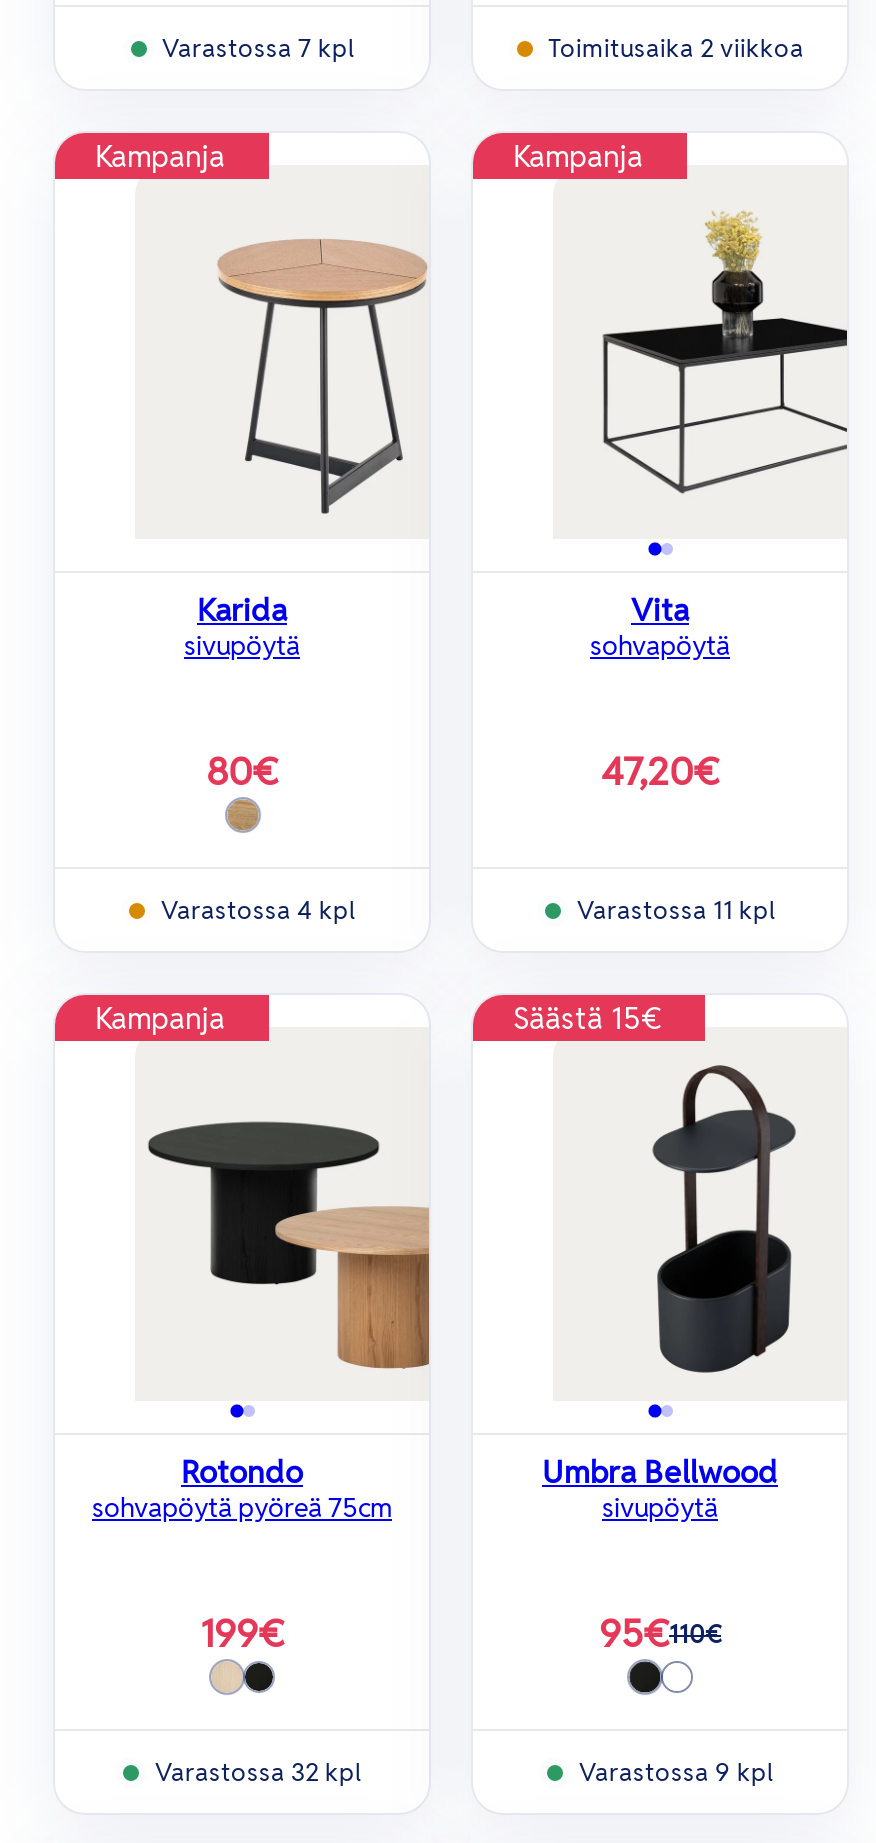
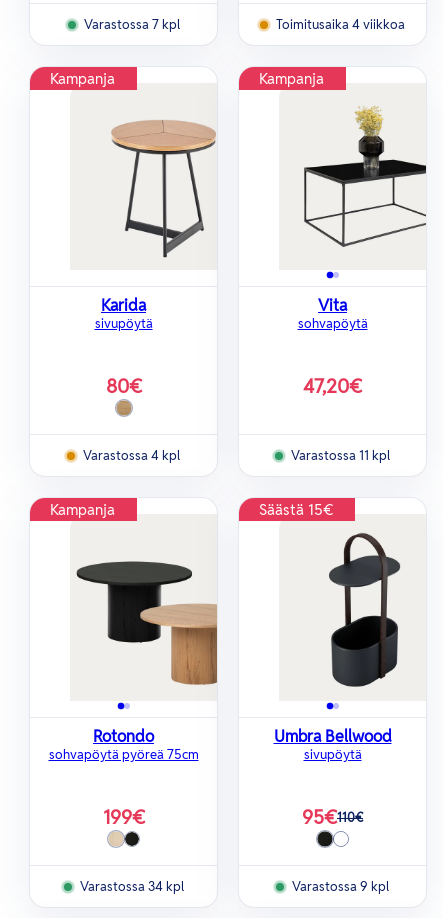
[548,30,804,64] Toimitusaika 2 viikkoa -> [276,16,405,33] Toimitusaika 4 viikkoa
[155,1754,361,1788] Varastossa 32 kpl -> [79,878,183,895] Varastossa 34 kpl

